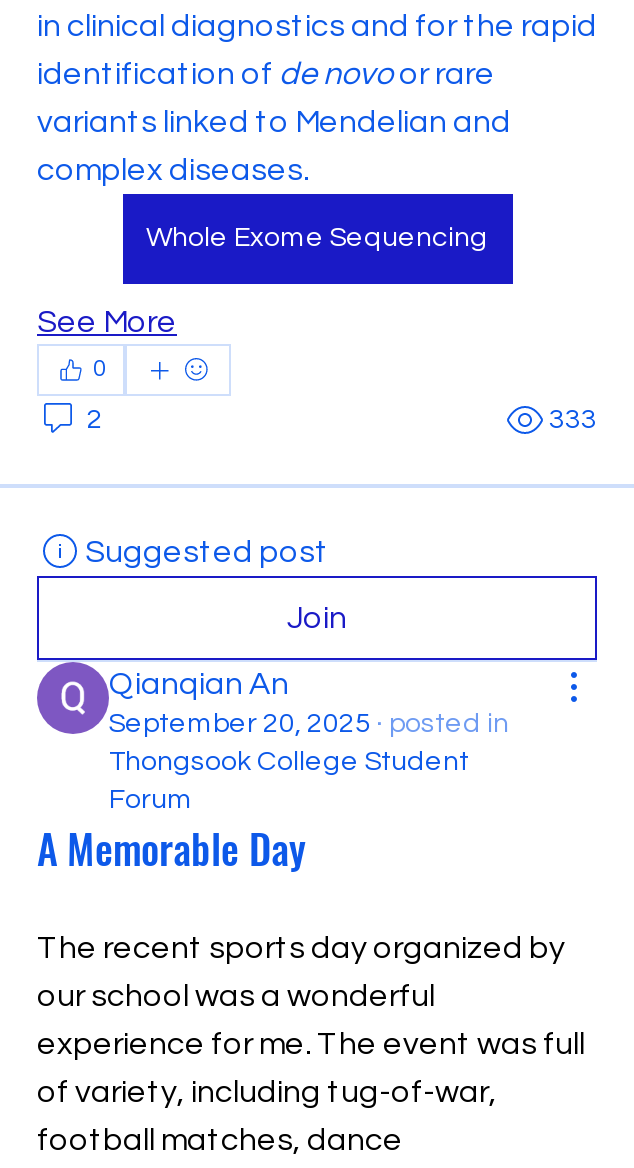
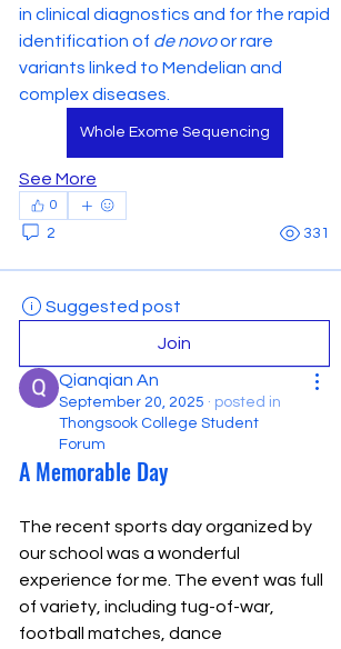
[549,405,597,433] 333 -> [303,225,330,241] 331

